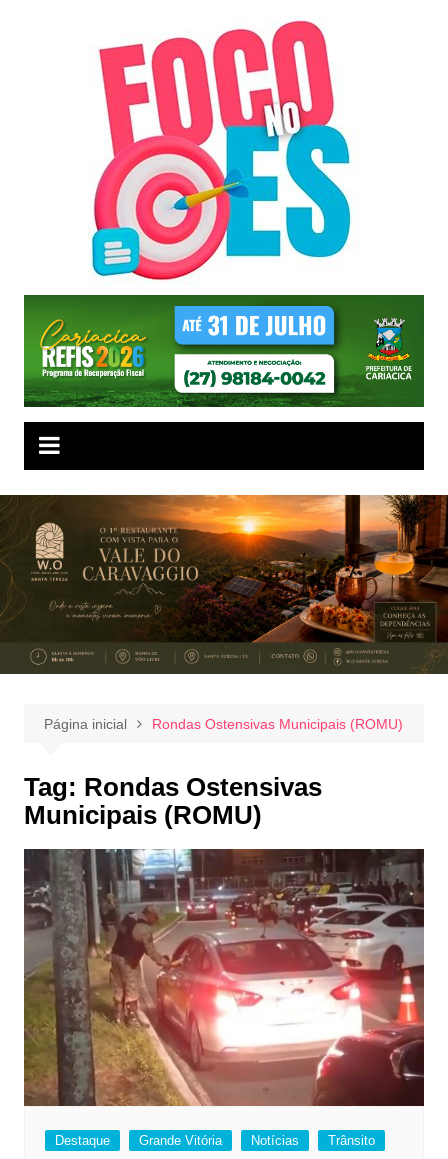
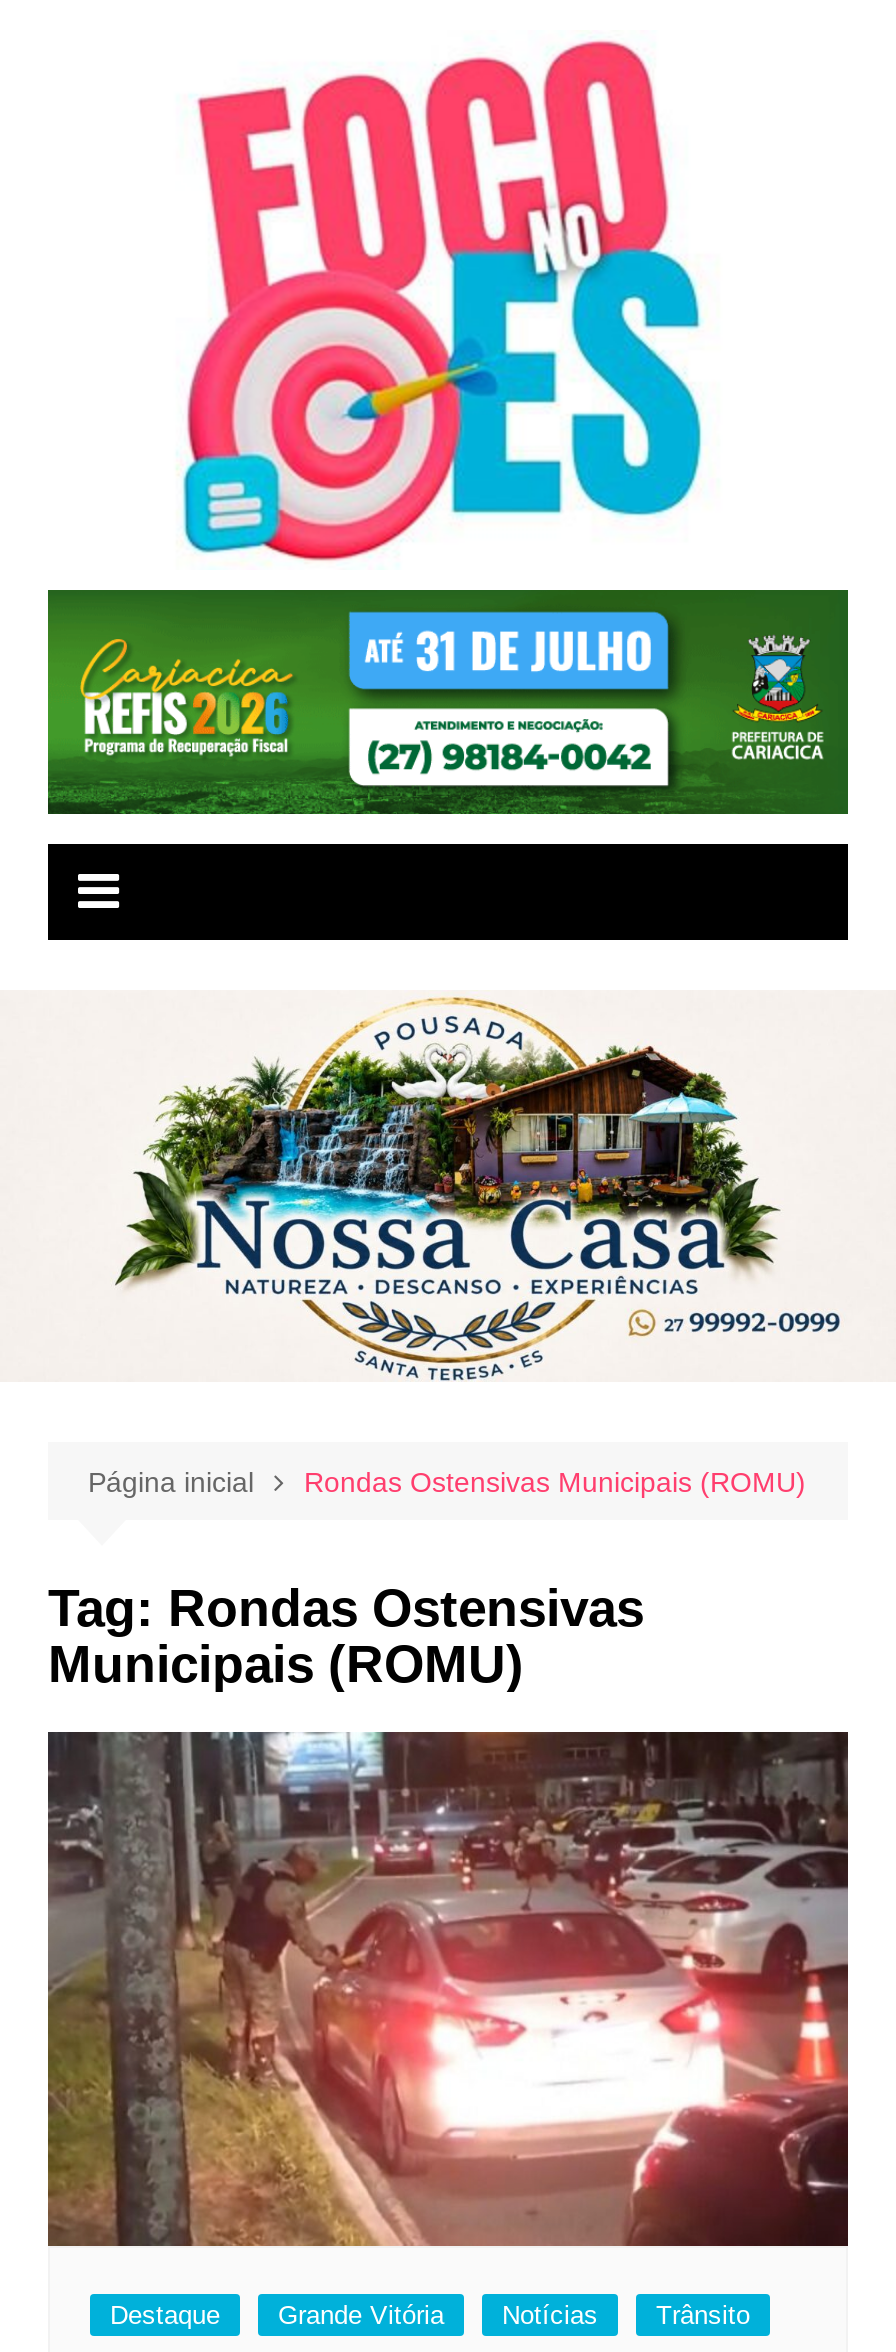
[3,494,445,675] [image] -> [6,994,890,1382] [image]

